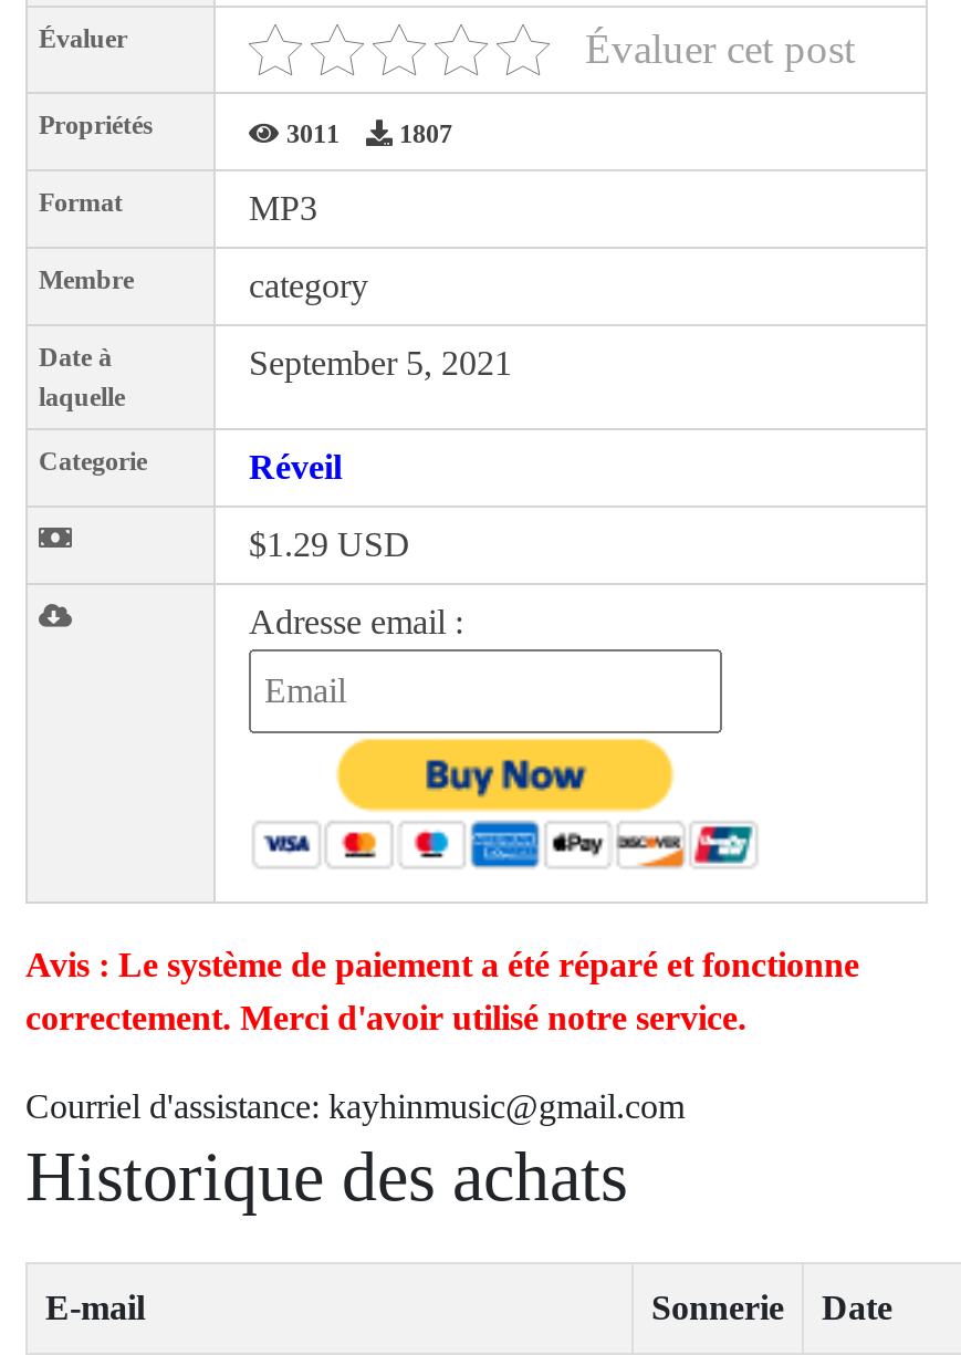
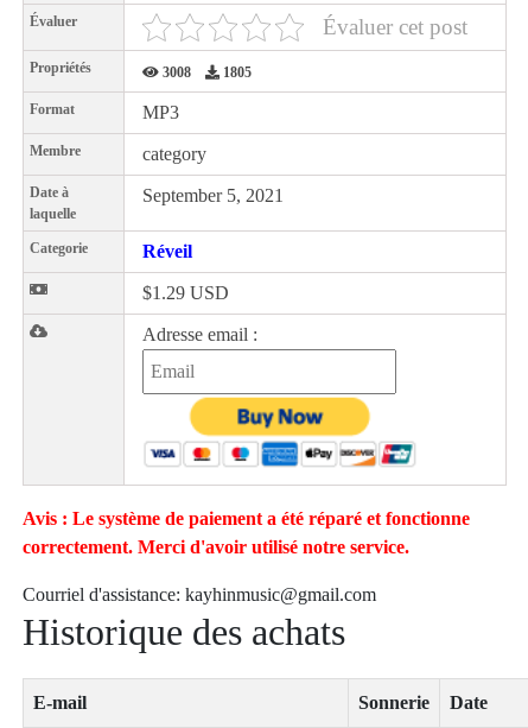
[280,118,340,147] 3011 -> [159,64,191,80] 3008
[393,118,452,147] 1807 -> [220,64,252,80] 1805

